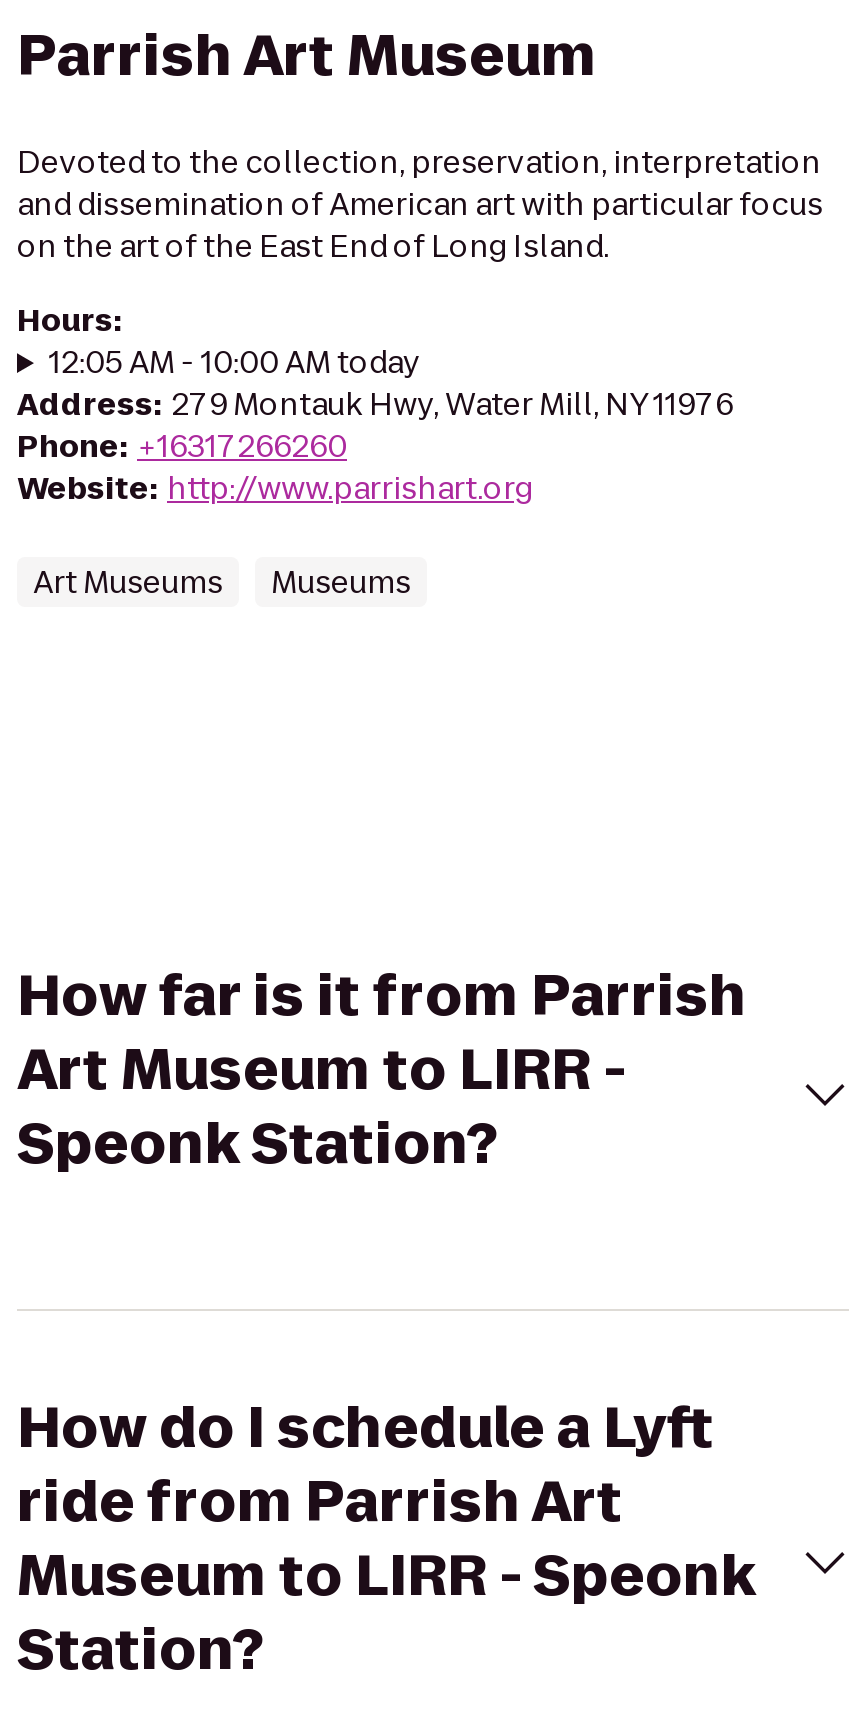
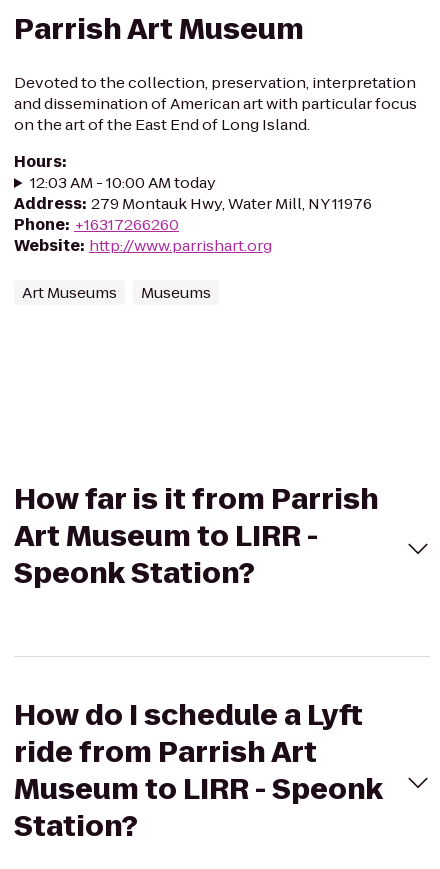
[49,341,421,383] 12:05 AM - 10:00 AM today -> [30,172,216,193] 12:03 AM - 10:00 AM today

